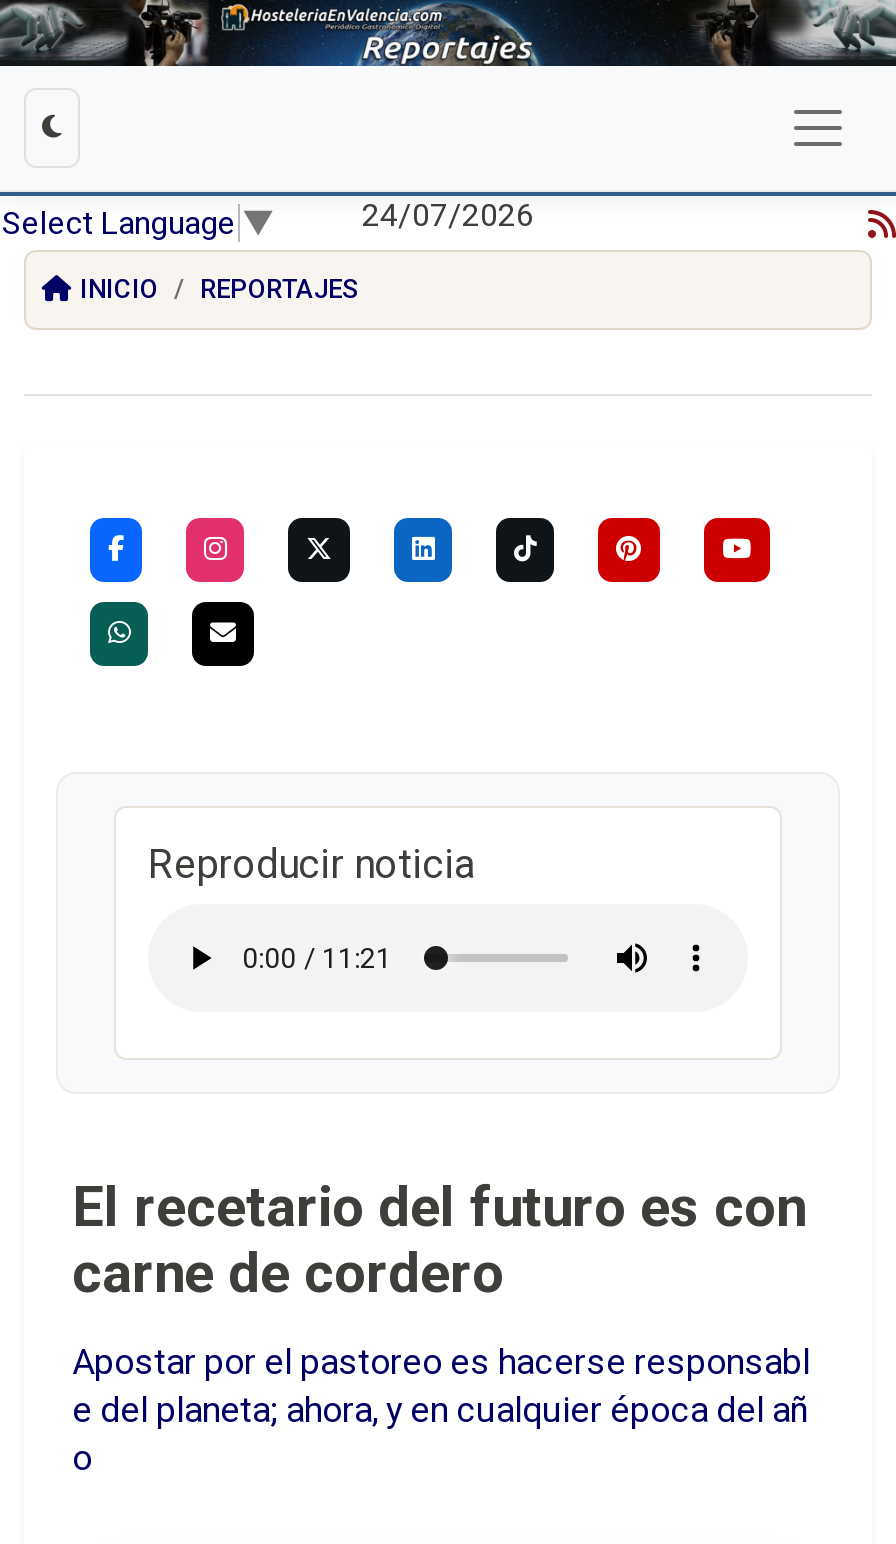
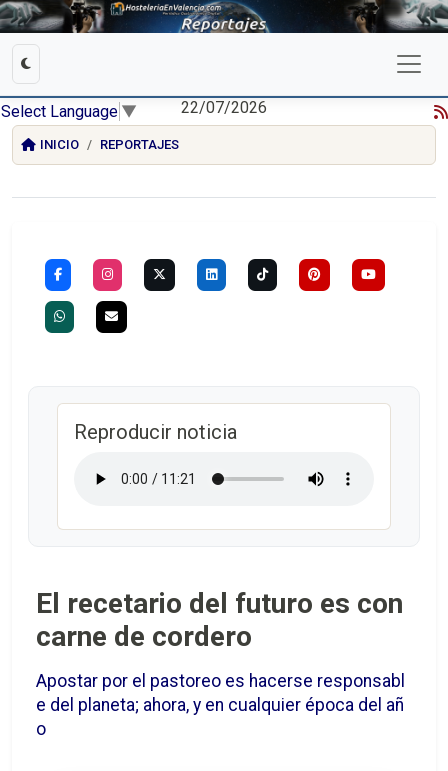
[362,196,534,234] 24/07/2026 -> [181,98,267,117] 22/07/2026

